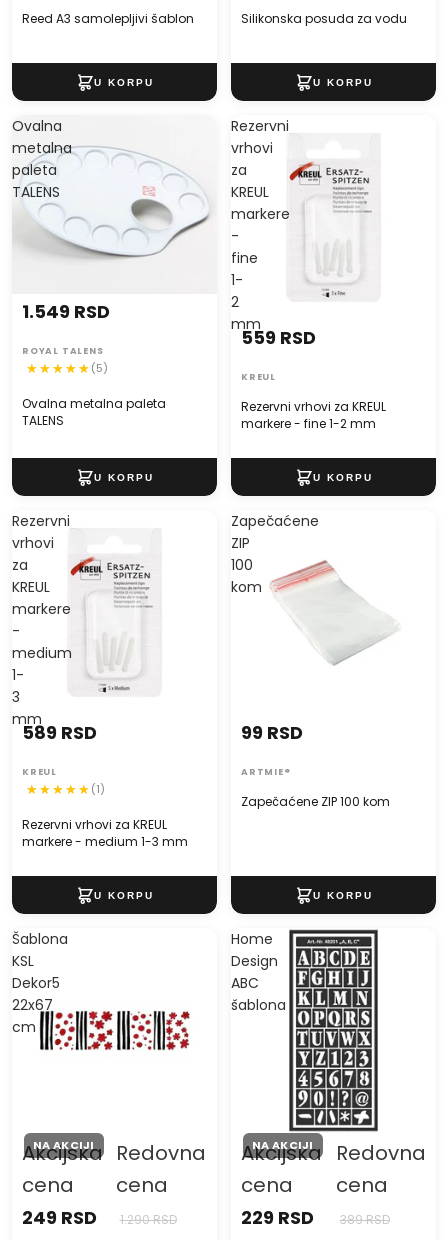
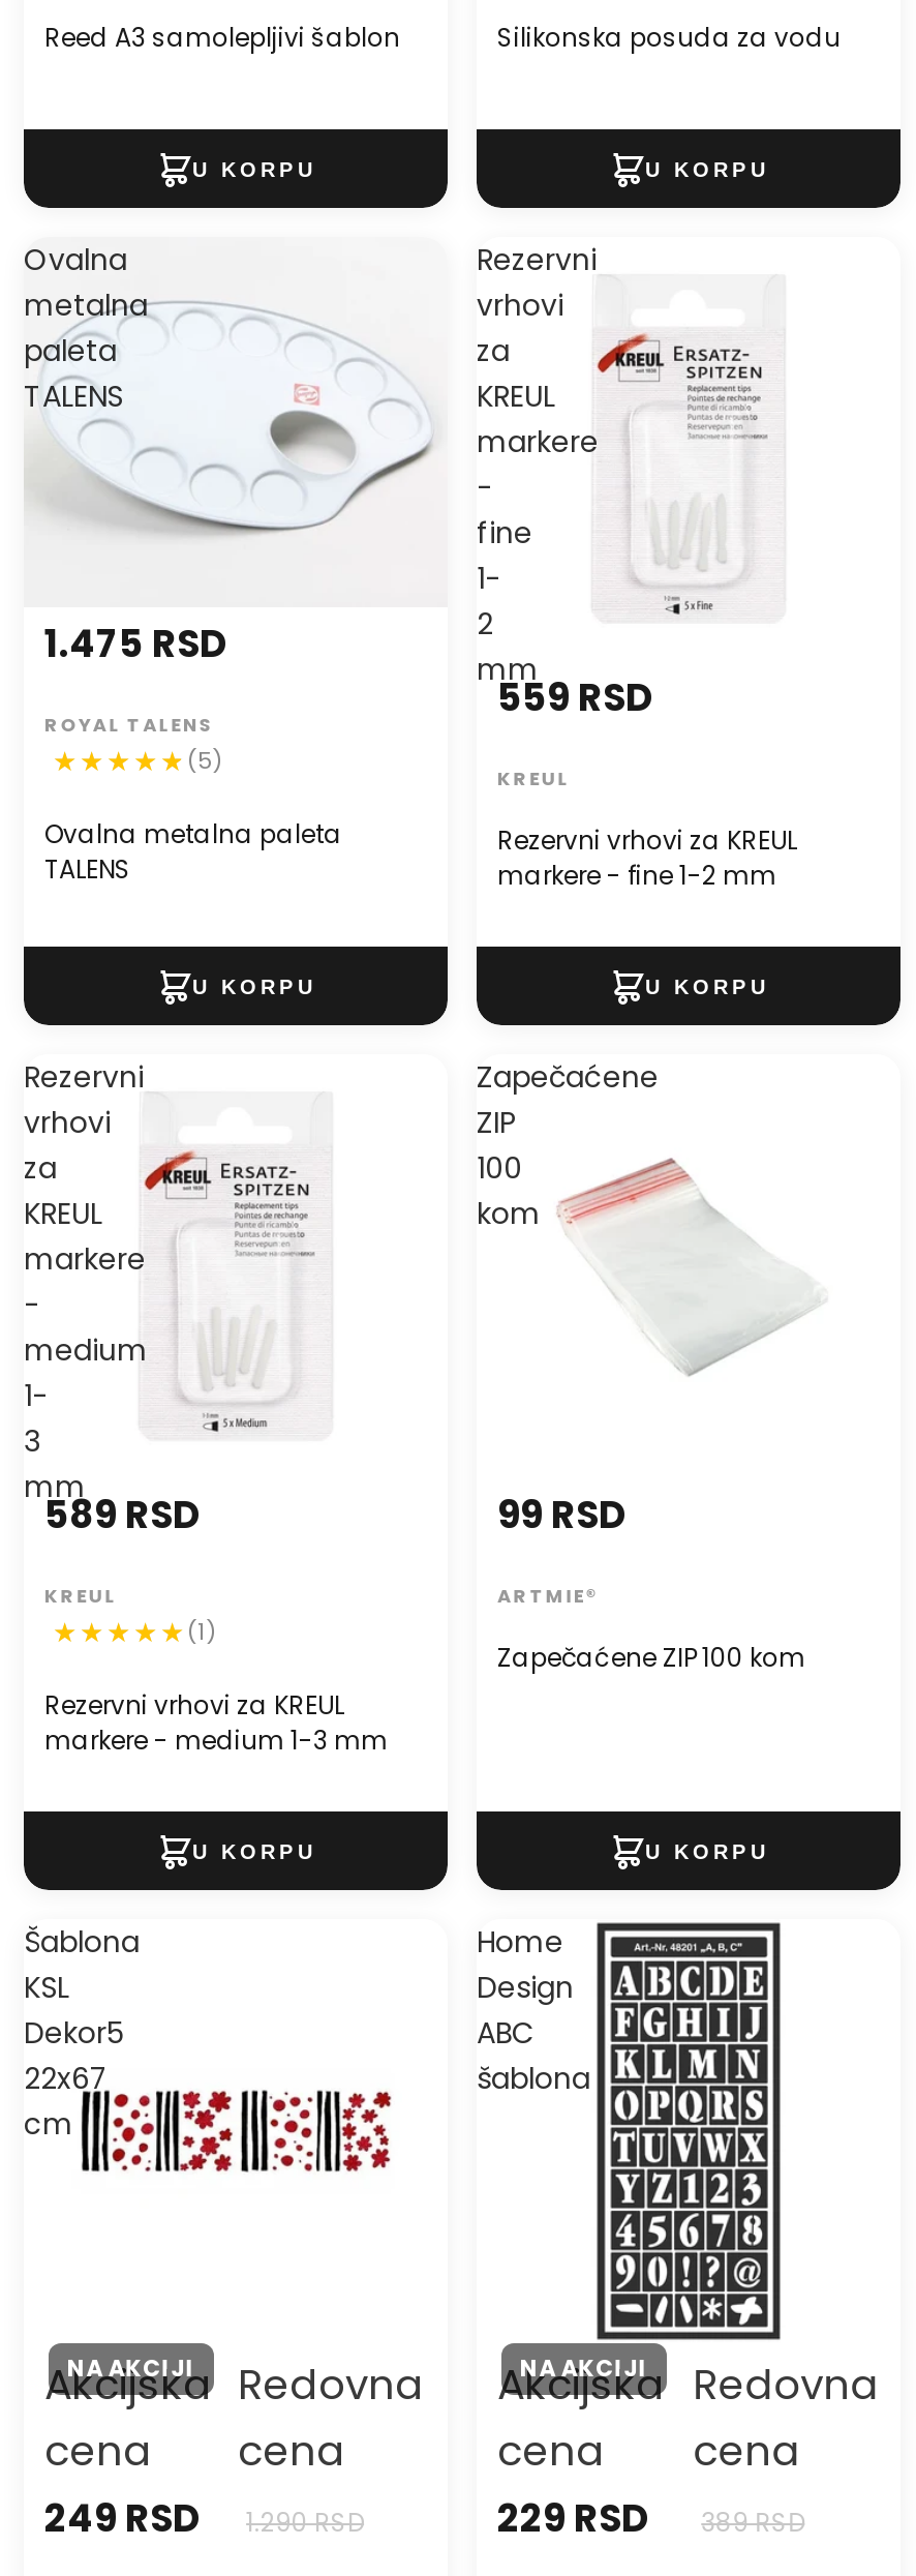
[22,299,110,324] 1.549 RSD -> [44,618,226,670] 1.475 RSD

